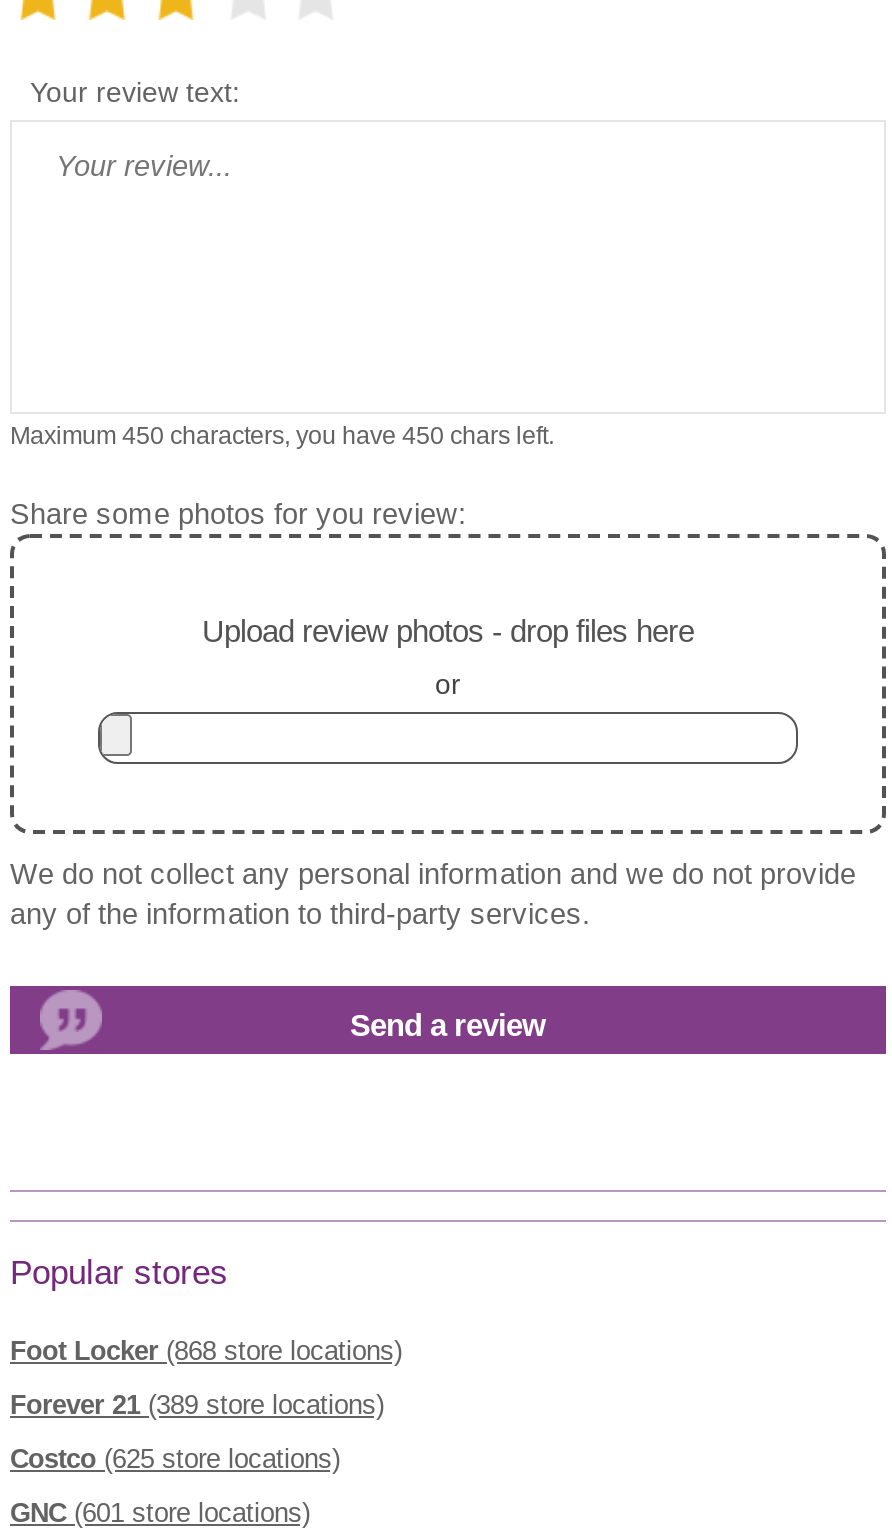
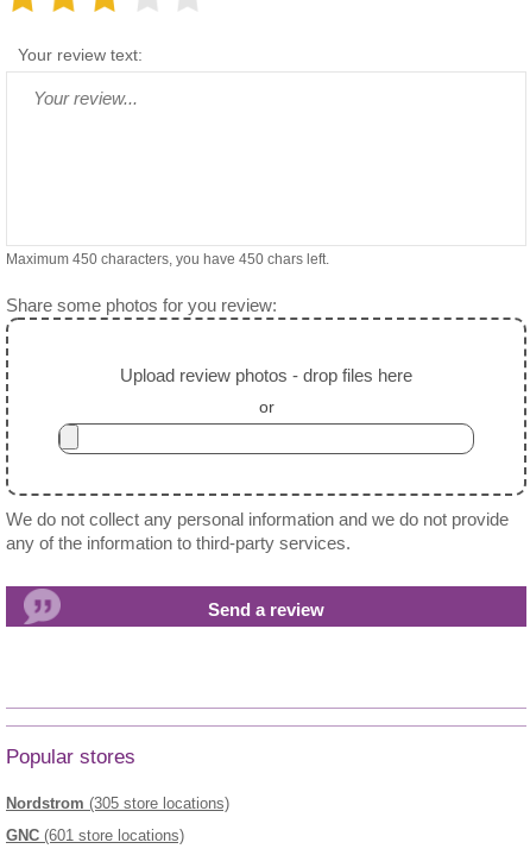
[10,1336,402,1474] Foot Locker (868 store locations) | Forever 21 (389 store locations) | Costco (625 store locations) -> [6,794,229,812] Nordstrom (305 store locations)

